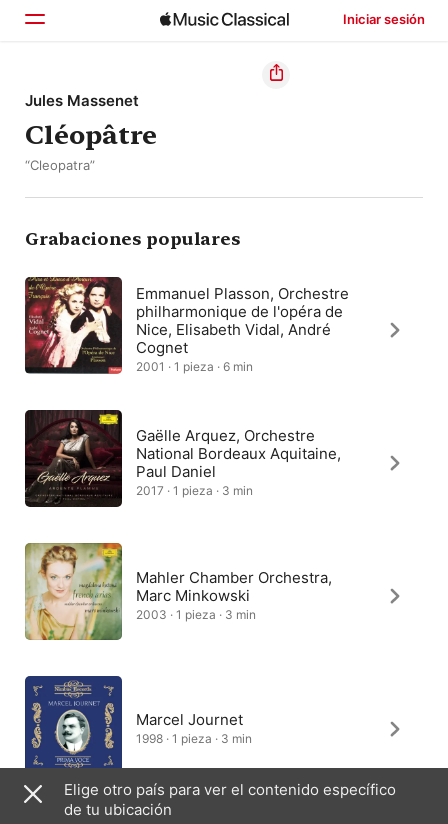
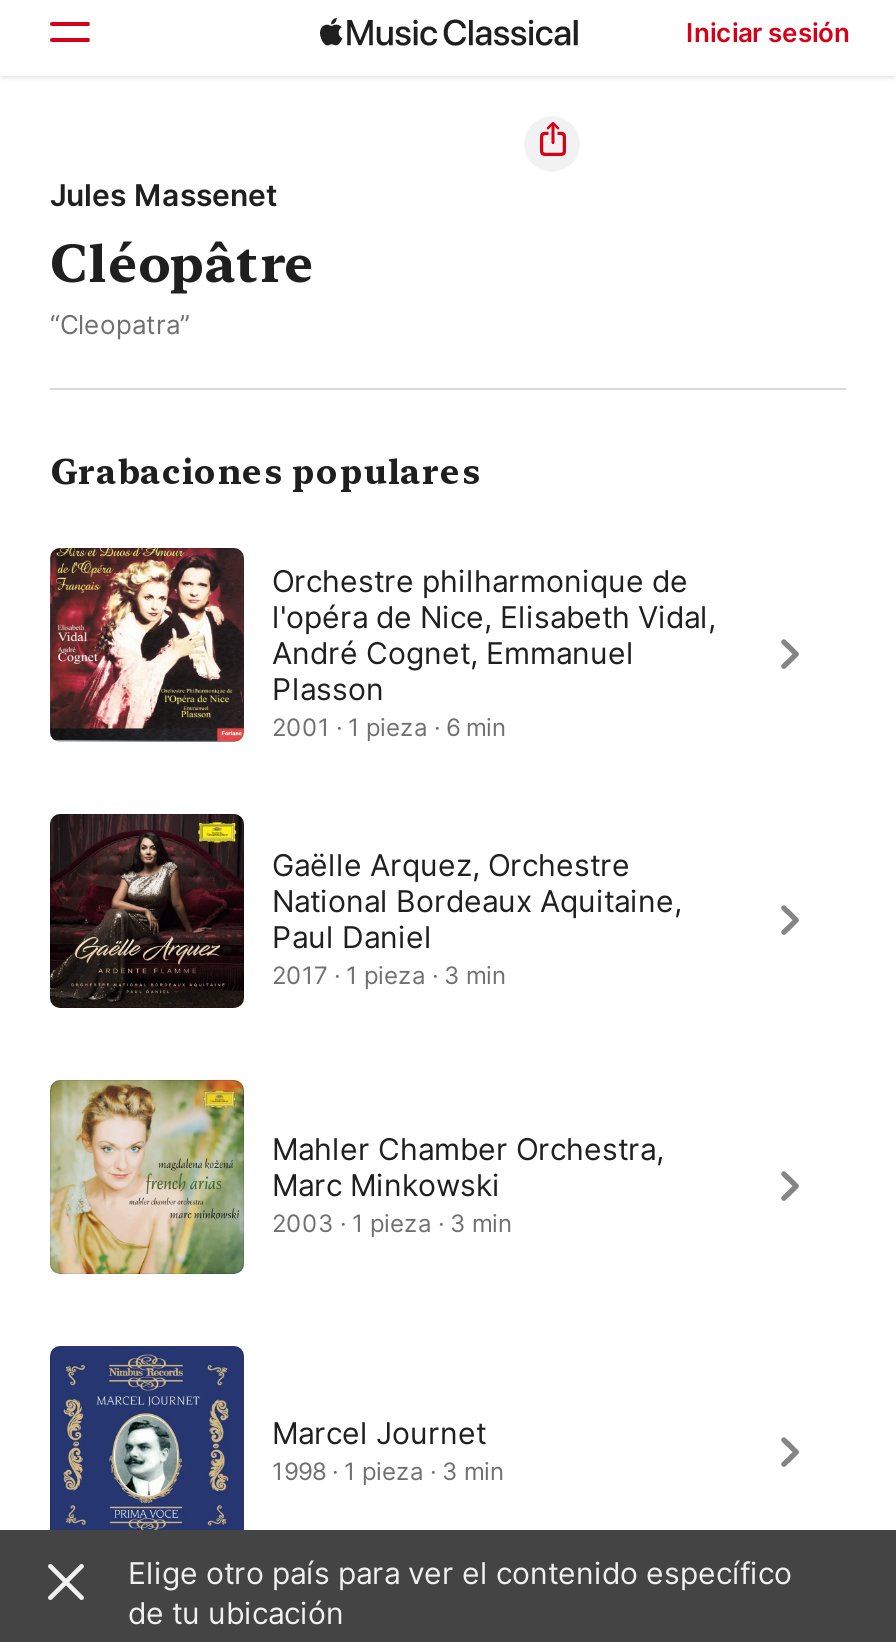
[136,284,349,357] Emmanuel Plasson, Orchestre | philharmonique de l'opéra de | Nice, Elisabeth Vidal, André | Cognet -> [272,562,716,708] Orchestre philharmonique de | l'opéra de Nice, Elisabeth Vidal, | André Cognet, Emmanuel | Plasson

